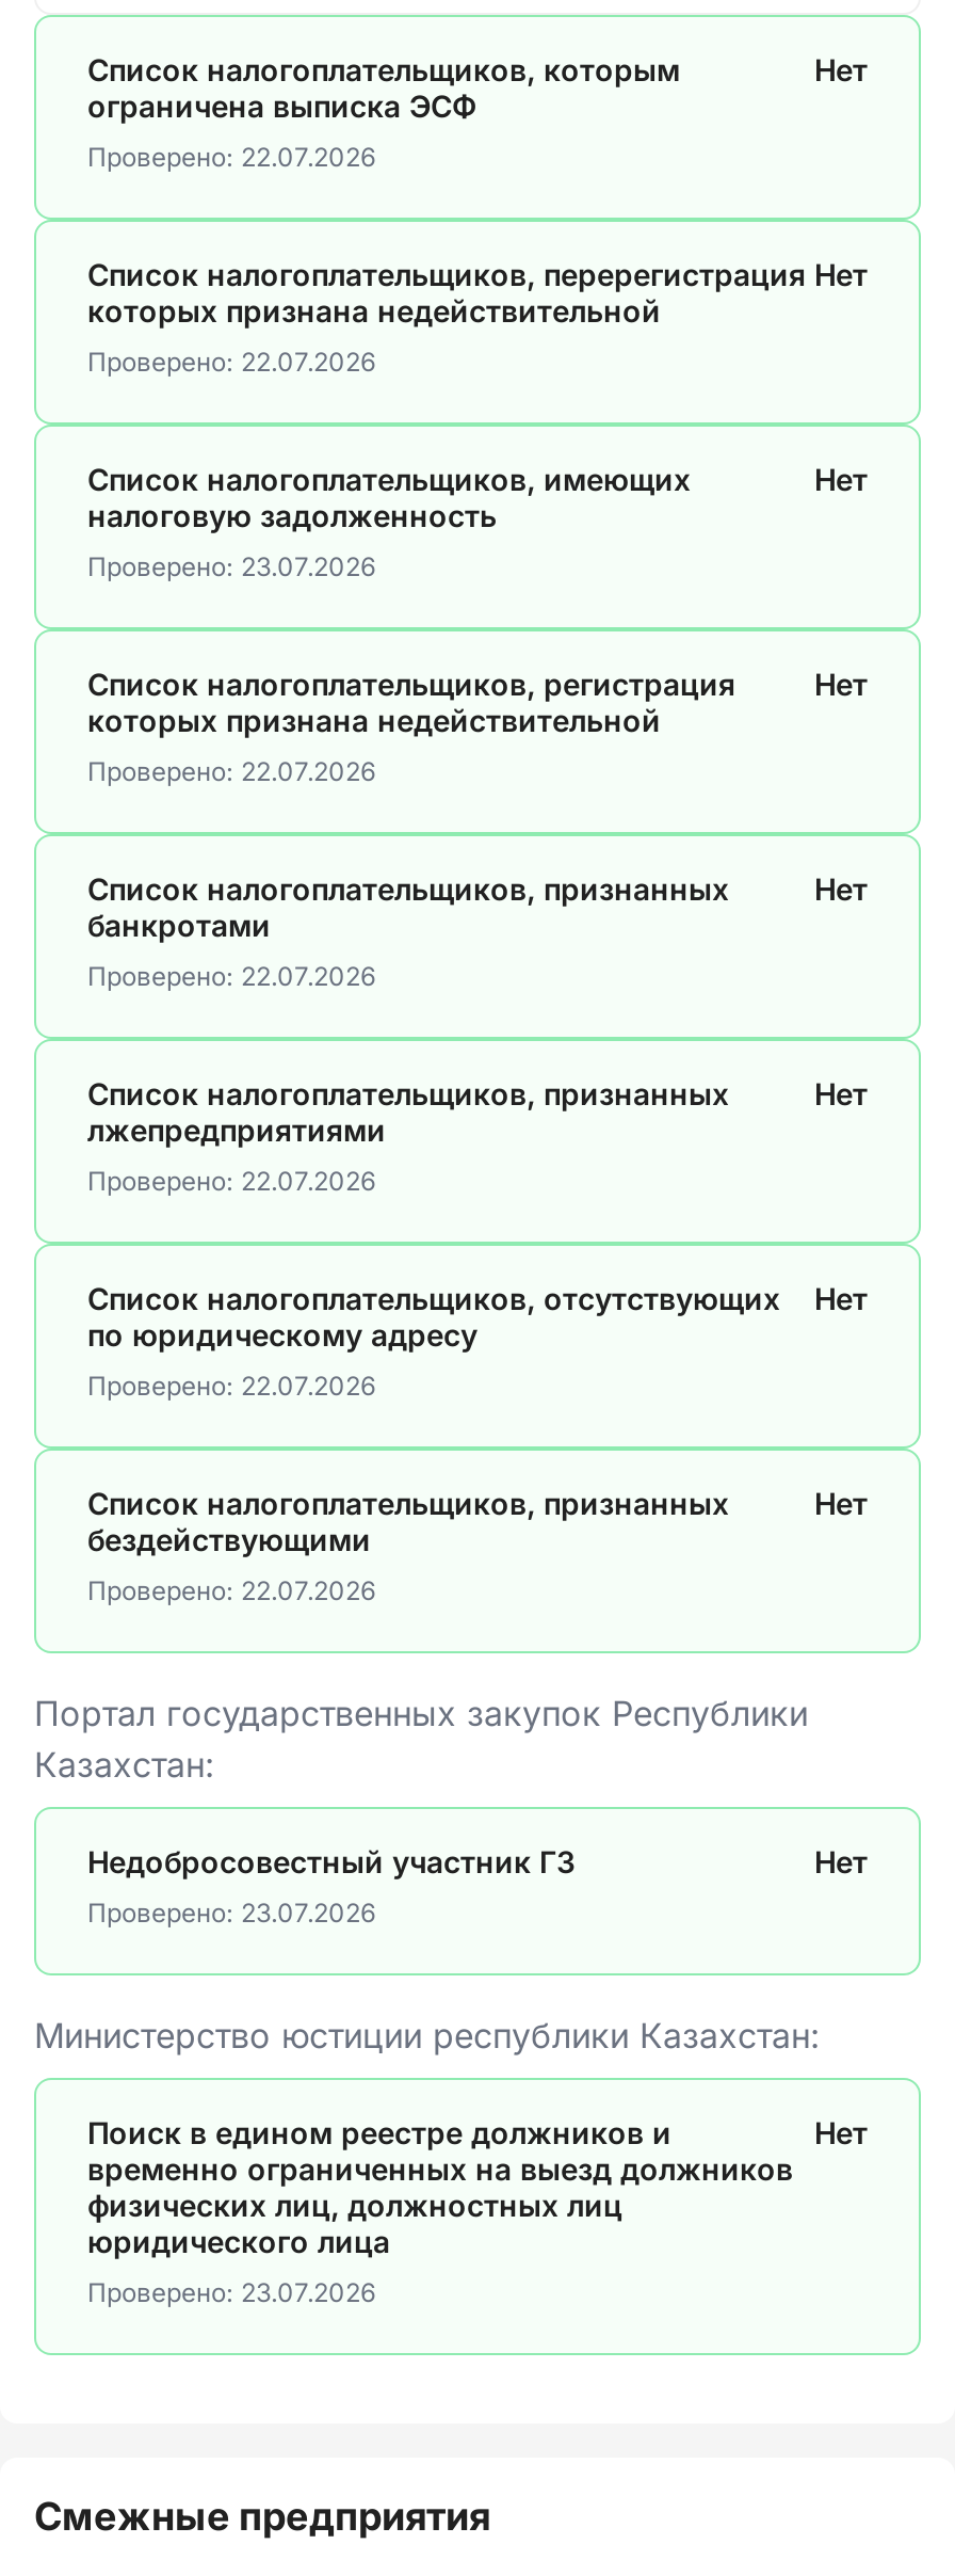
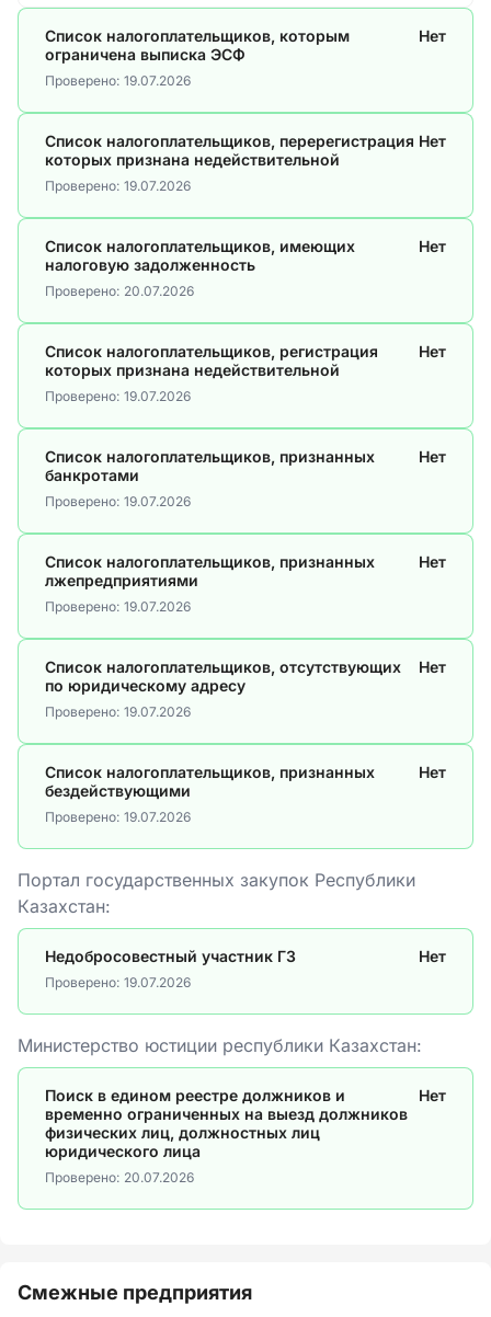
[87,141,375,173] Проверено: 22.07.2026 -> [45,72,191,89] Проверено: 19.07.2026
[87,346,375,378] Проверено: 22.07.2026 -> [45,177,191,194] Проверено: 19.07.2026
[87,550,375,582] Проверено: 23.07.2026 -> [45,283,194,299] Проверено: 20.07.2026
[87,755,375,787] Проверено: 22.07.2026 -> [45,388,191,404] Проверено: 19.07.2026
[87,960,375,992] Проверено: 22.07.2026 -> [45,493,191,509] Проверено: 19.07.2026
[87,1165,375,1197] Проверено: 22.07.2026 -> [45,598,191,615] Проверено: 19.07.2026
[87,1370,375,1402] Проверено: 22.07.2026 -> [45,703,191,720] Проверено: 19.07.2026
[87,1574,375,1606] Проверено: 22.07.2026 -> [45,809,191,825] Проверено: 19.07.2026
[87,1897,375,1929] Проверено: 23.07.2026 -> [45,974,191,990] Проверено: 19.07.2026
[87,2276,375,2308] Проверено: 23.07.2026 -> [45,1169,194,1186] Проверено: 20.07.2026

